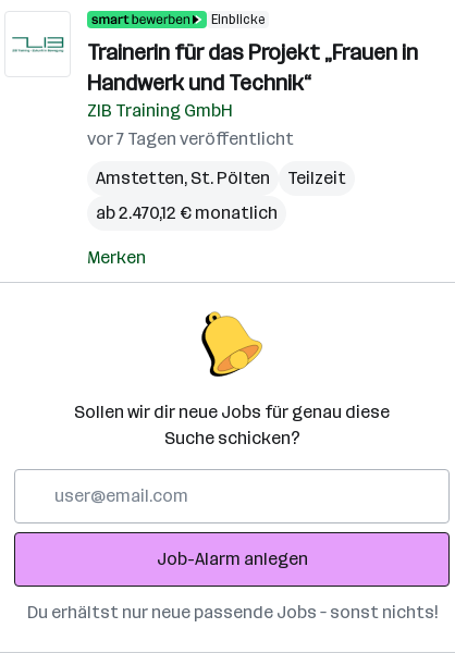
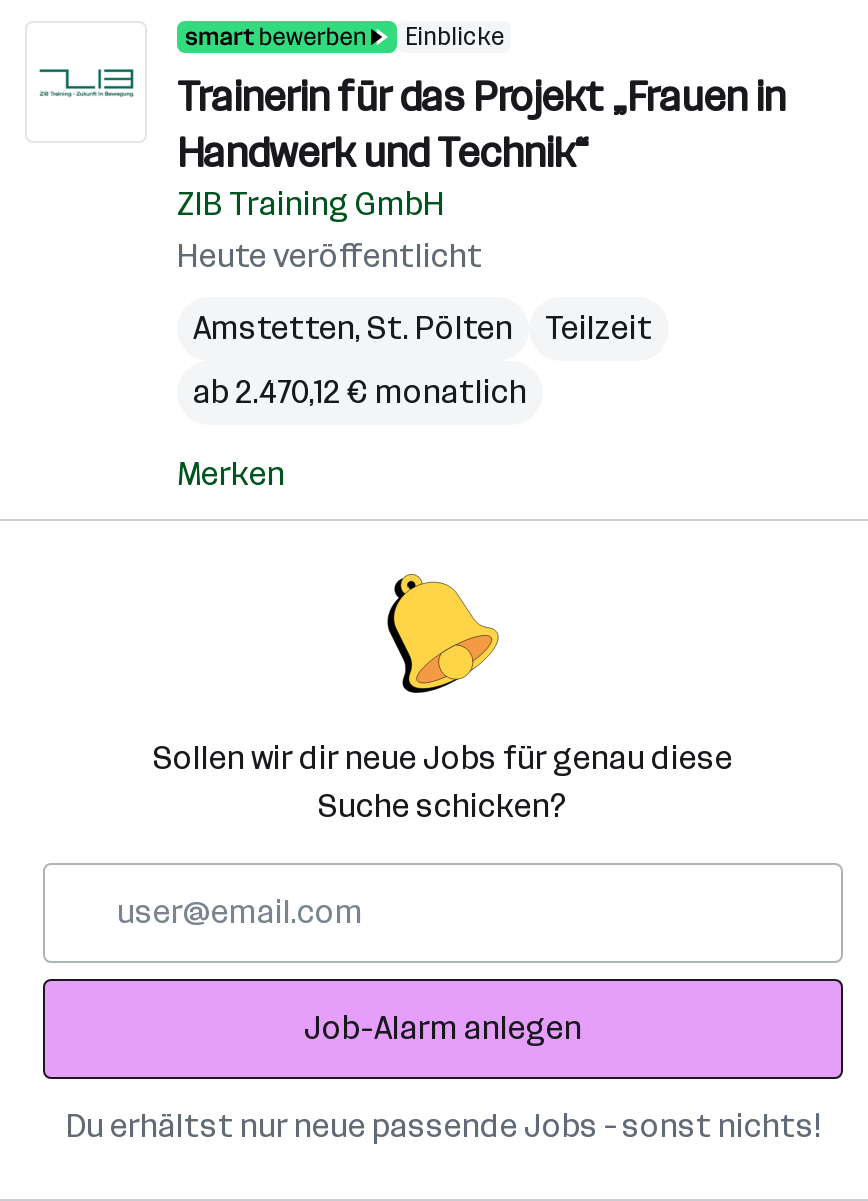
[87,128,294,149] vor 7 Tagen veröffentlicht -> [177,237,483,275] Heute veröffentlicht

